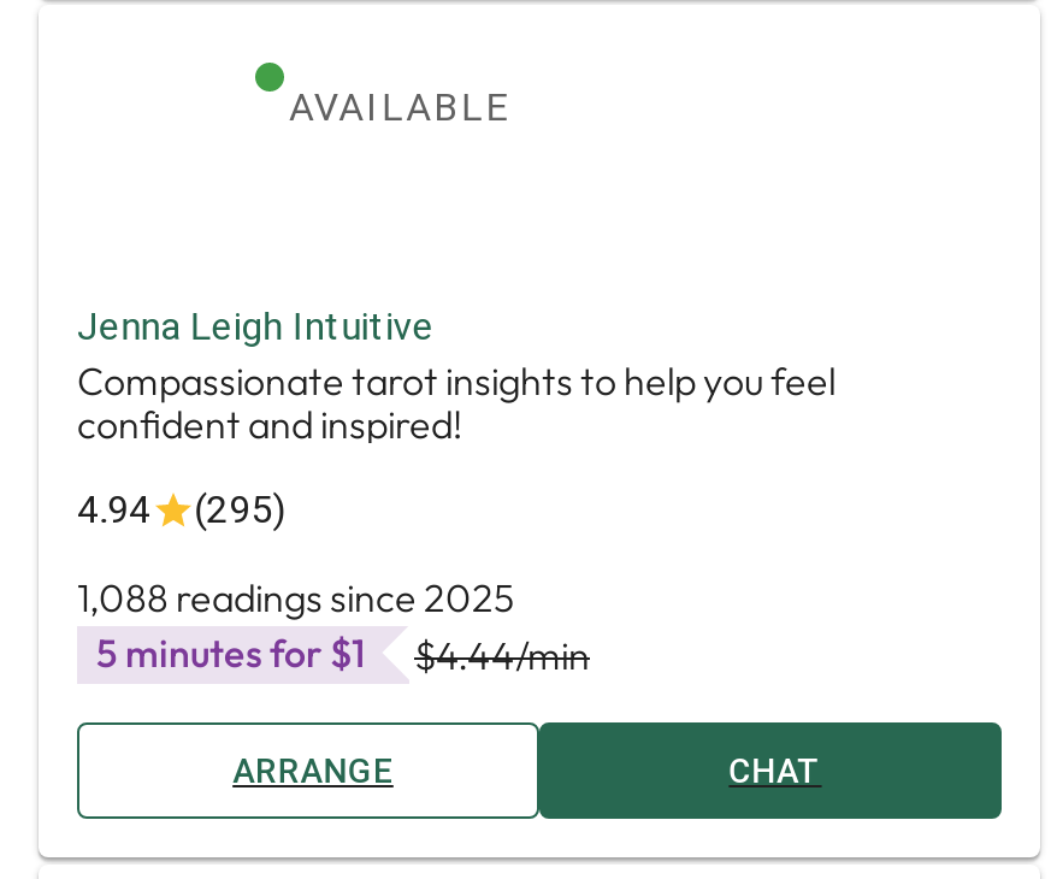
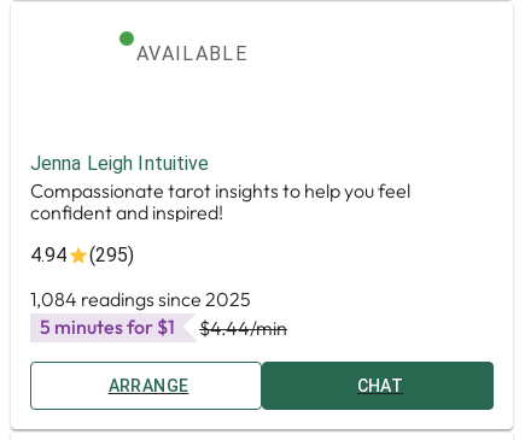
[77,573,515,621] 1,088 readings since 2025 -> [30,287,251,311] 1,084 readings since 2025

